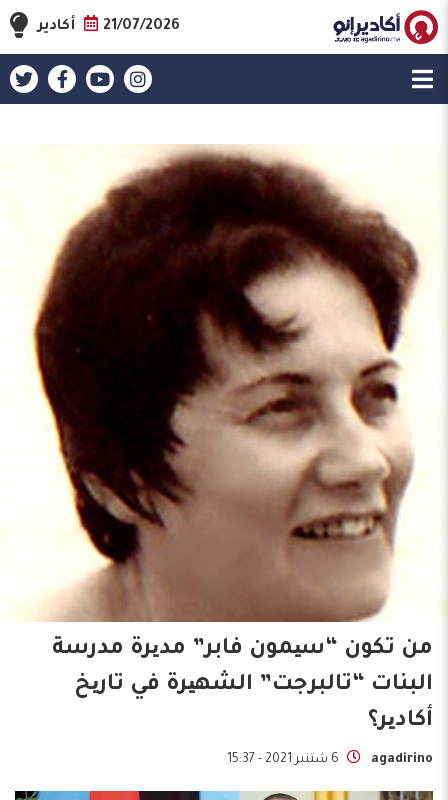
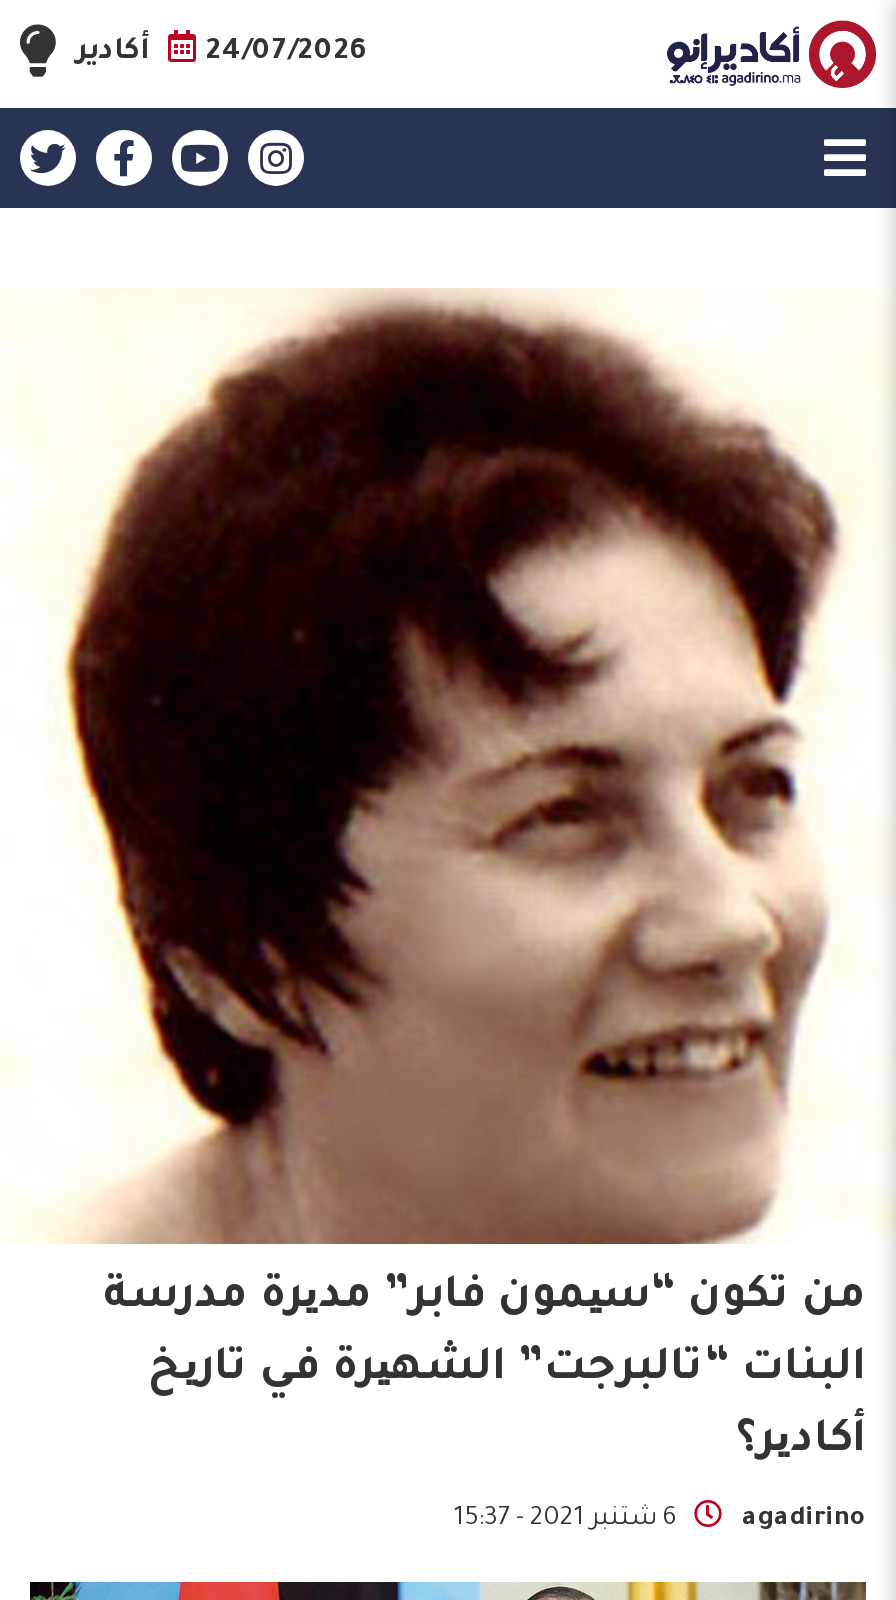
[103,19,180,35] 21/07/2026 -> [206,38,368,70] 24/07/2026

